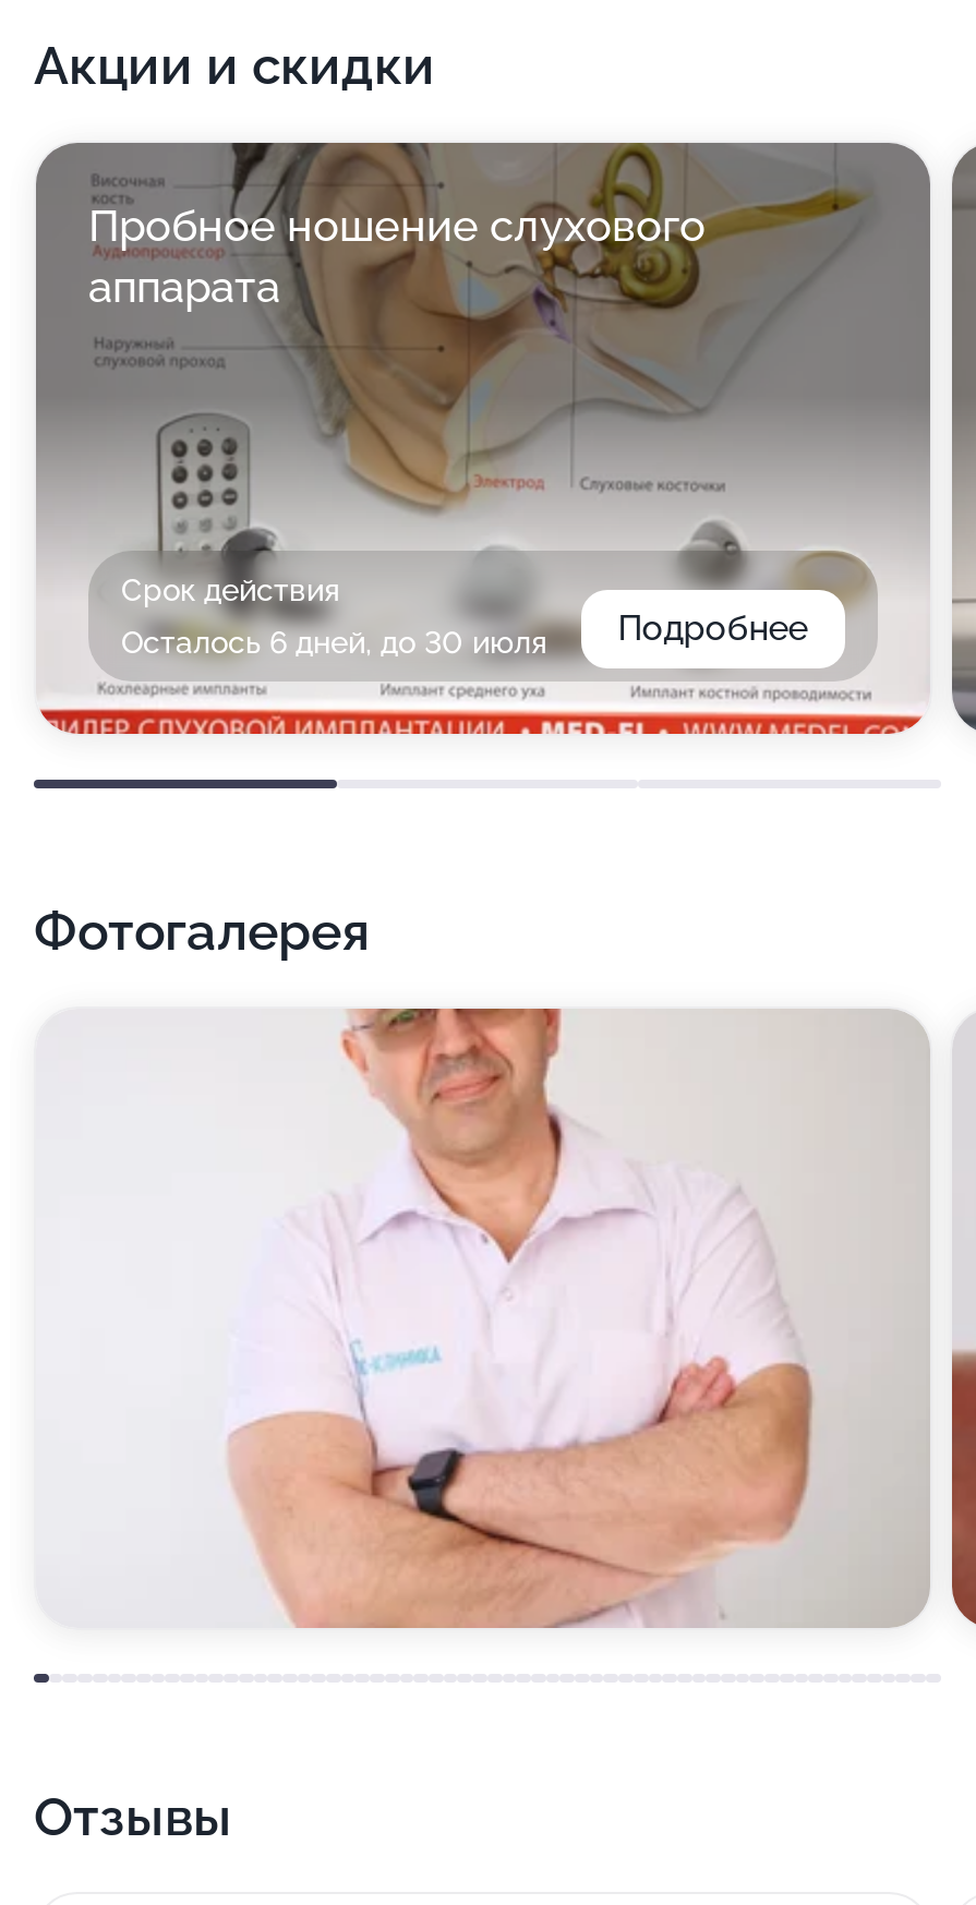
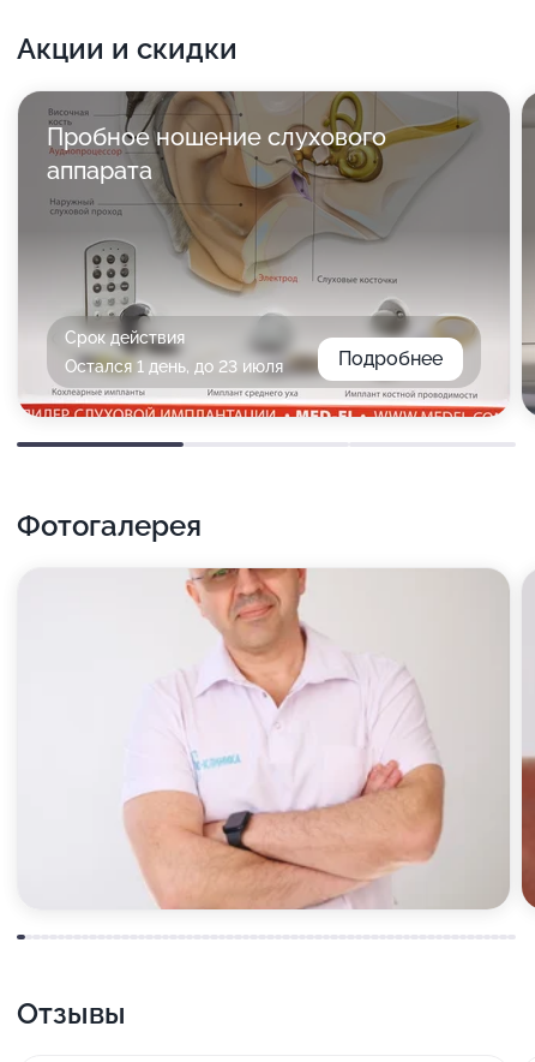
[121,625,546,660] Осталось 6 дней, до 30 июля -> [65,357,283,376] Остался 1 день, до 23 июля

